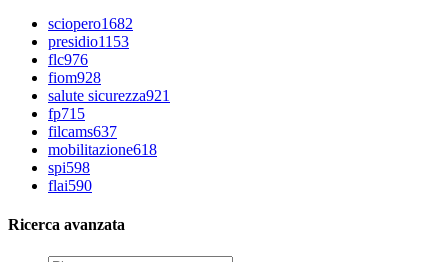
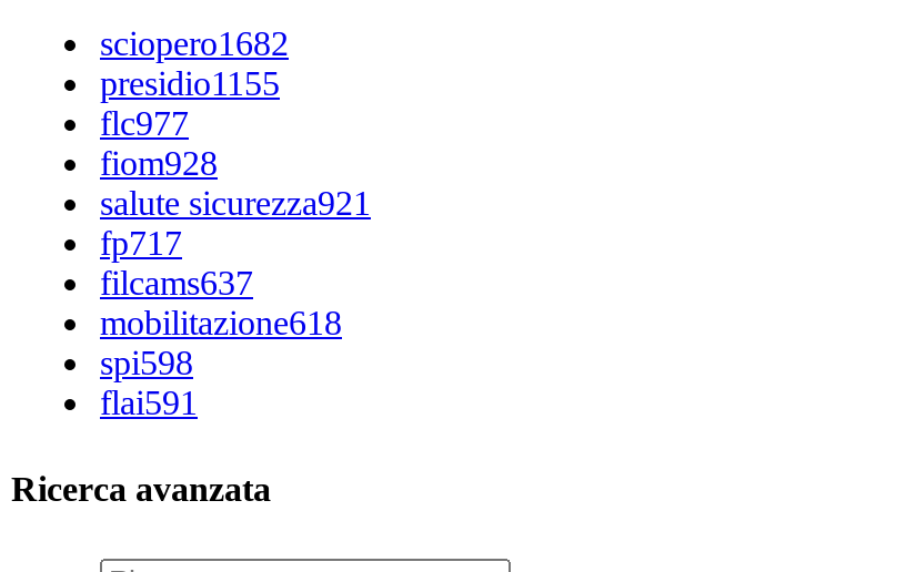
[48,33,129,50] presidio1153 -> [100,65,280,102] presidio1155
[48,51,88,68] flc976 -> [100,104,189,142] flc977
[48,105,85,122] fp715 -> [100,224,182,262] fp717
[48,177,92,194] flai590 -> [100,384,198,421] flai591

